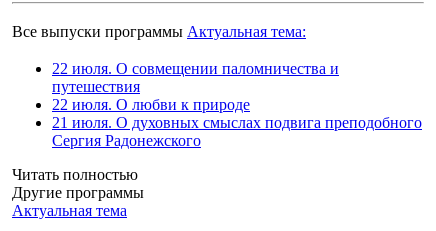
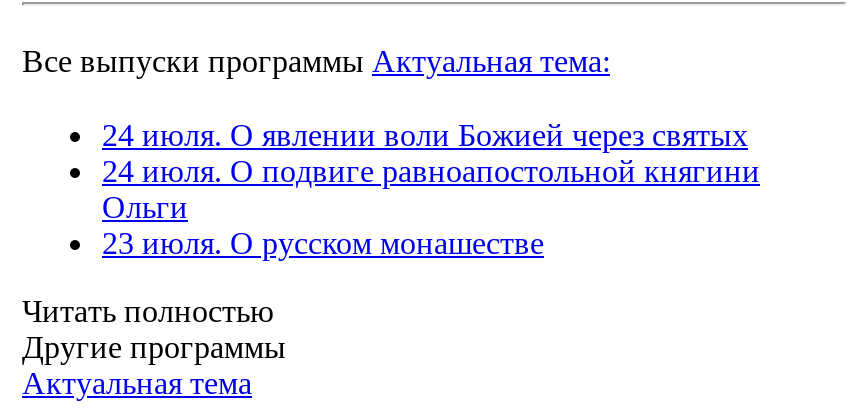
[52,60,422,149] 22 июля. О совмещении паломничества и | путешествия | 22 июля. О любви к природе | 21 июля. О духовных смыслах подвига преподобного | Сергия Радонежского -> [102,118,760,260] 24 июля. О явлении воли Божией через святых | 24 июля. О подвиге равноапостольной княгини | Ольги | 23 июля. О русском монашестве

